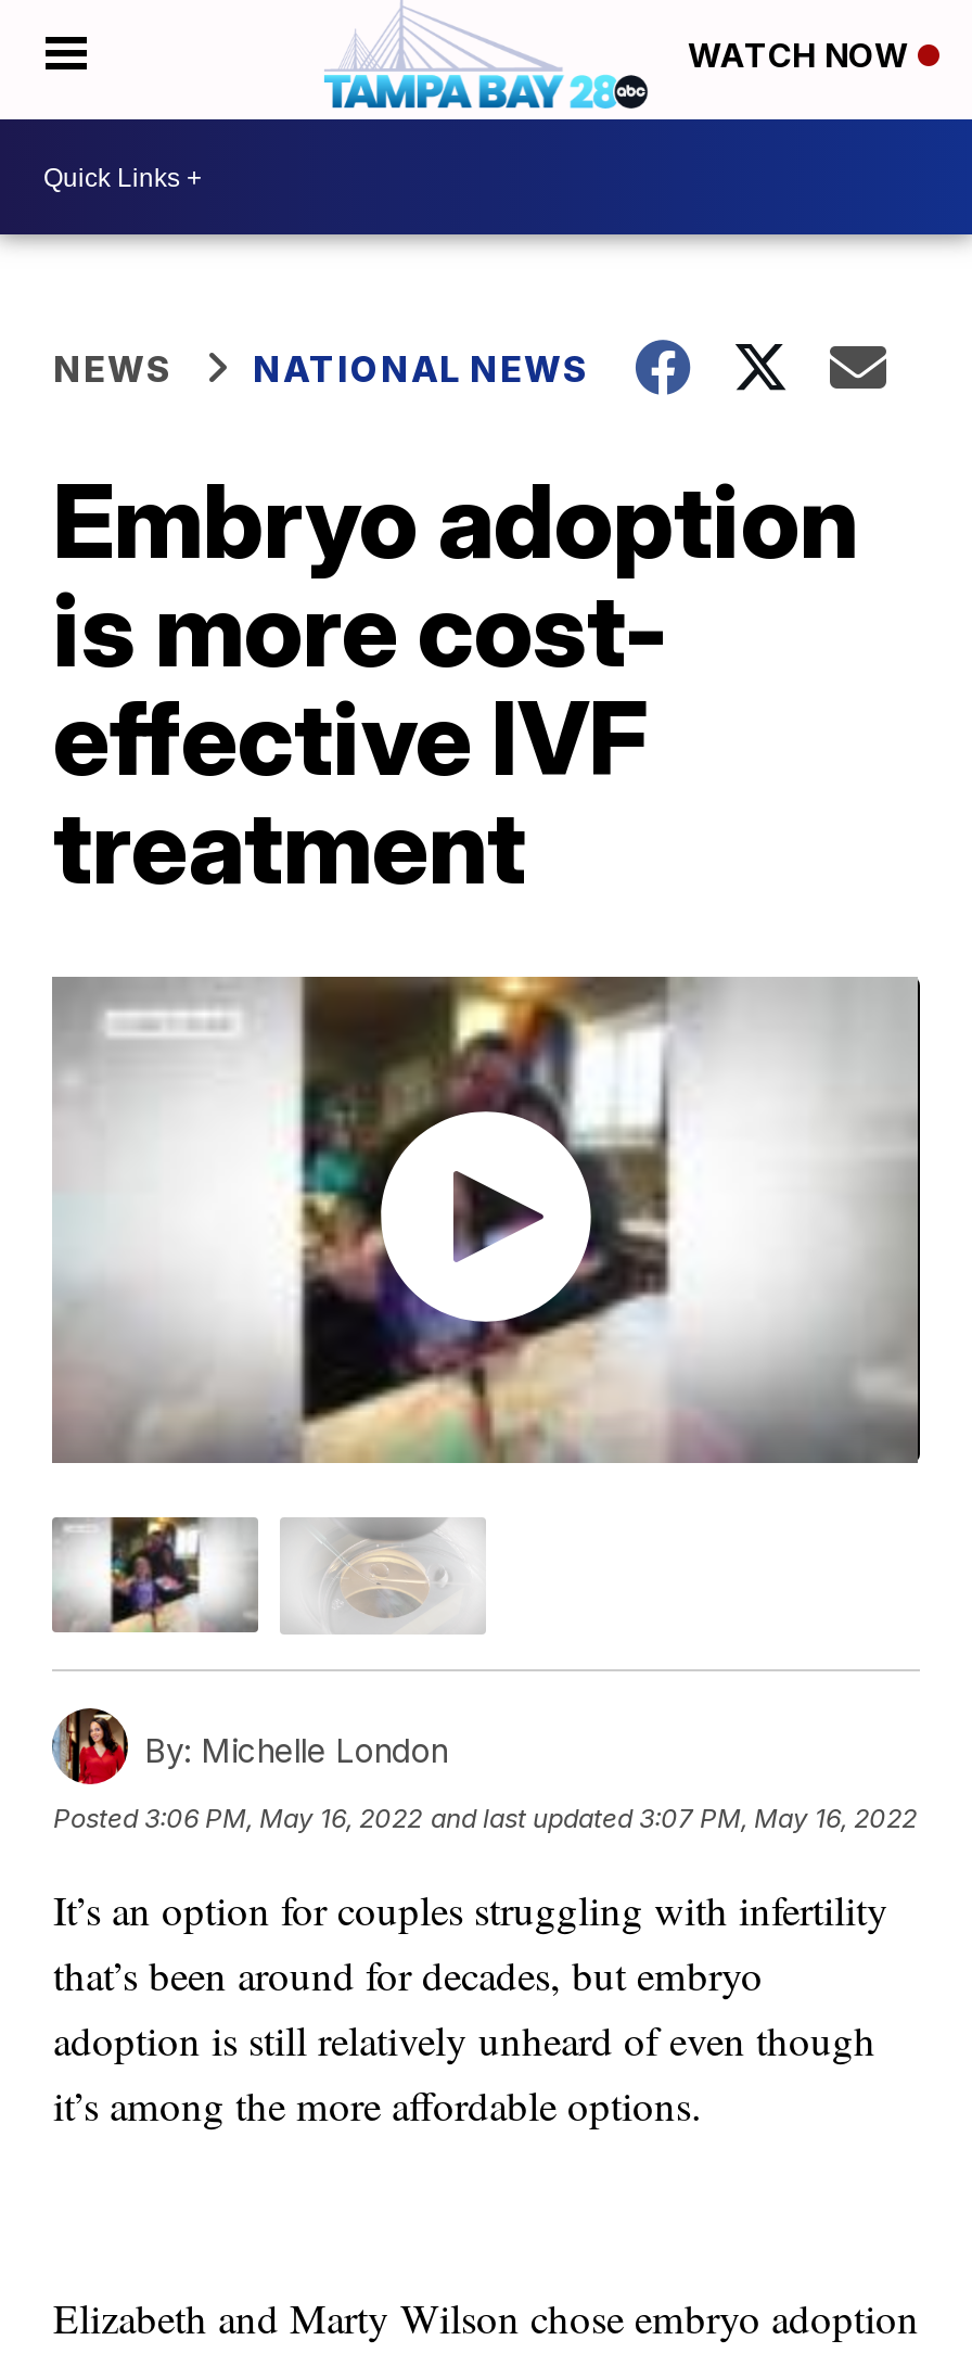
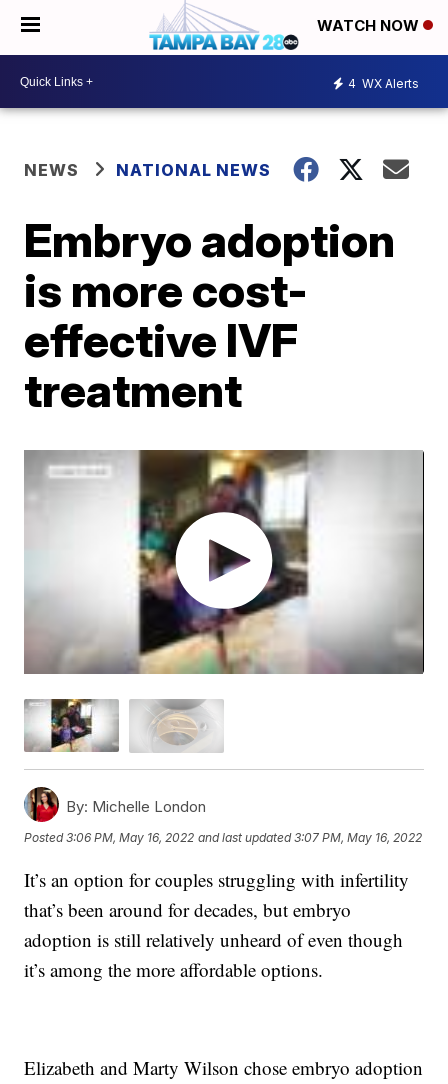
none -> [348,75,419,90] 4 WX Alerts

